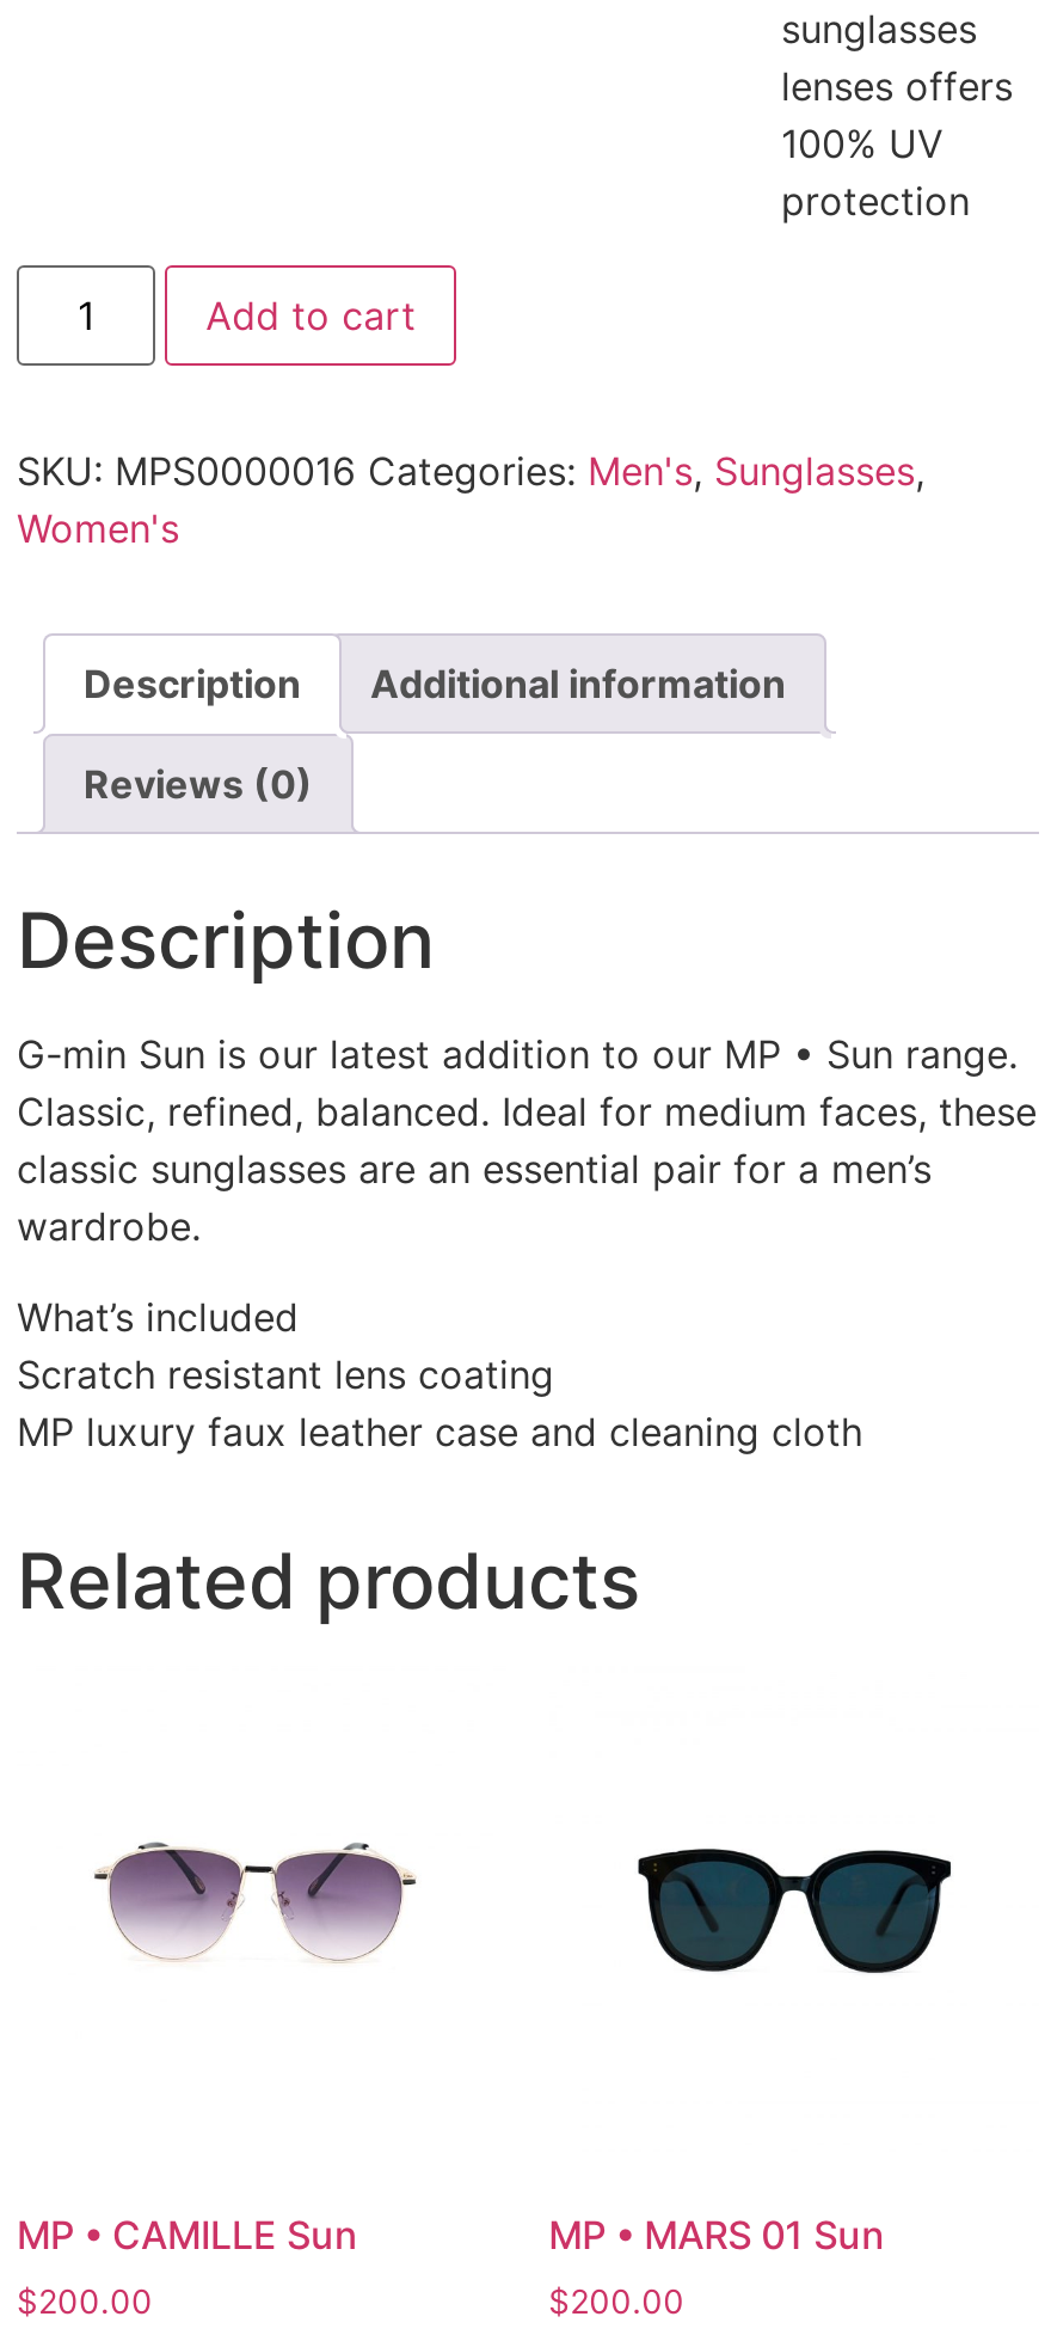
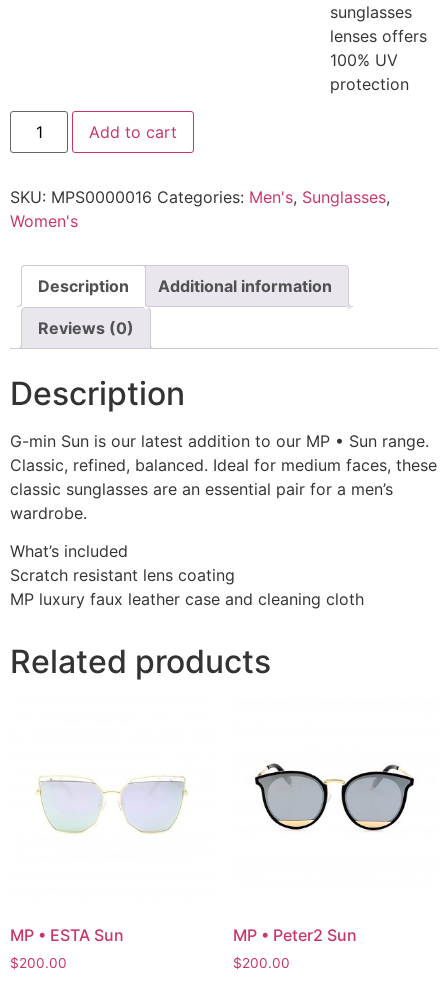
[602,1826,982,1986] [image] -> [254,762,415,832] [image]
[81,1840,440,1991] [image] -> [36,771,188,835] [image]
[17,2212,358,2260] MP • CAMILLE Sun -> [10,925,124,945] MP • ESTA Sun
[548,2212,885,2260] MP • MARS 01 Sun -> [233,925,357,945] MP • Peter2 Sun

